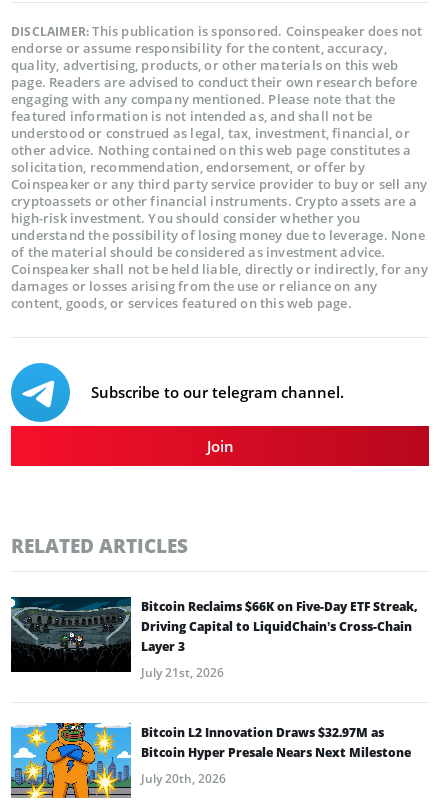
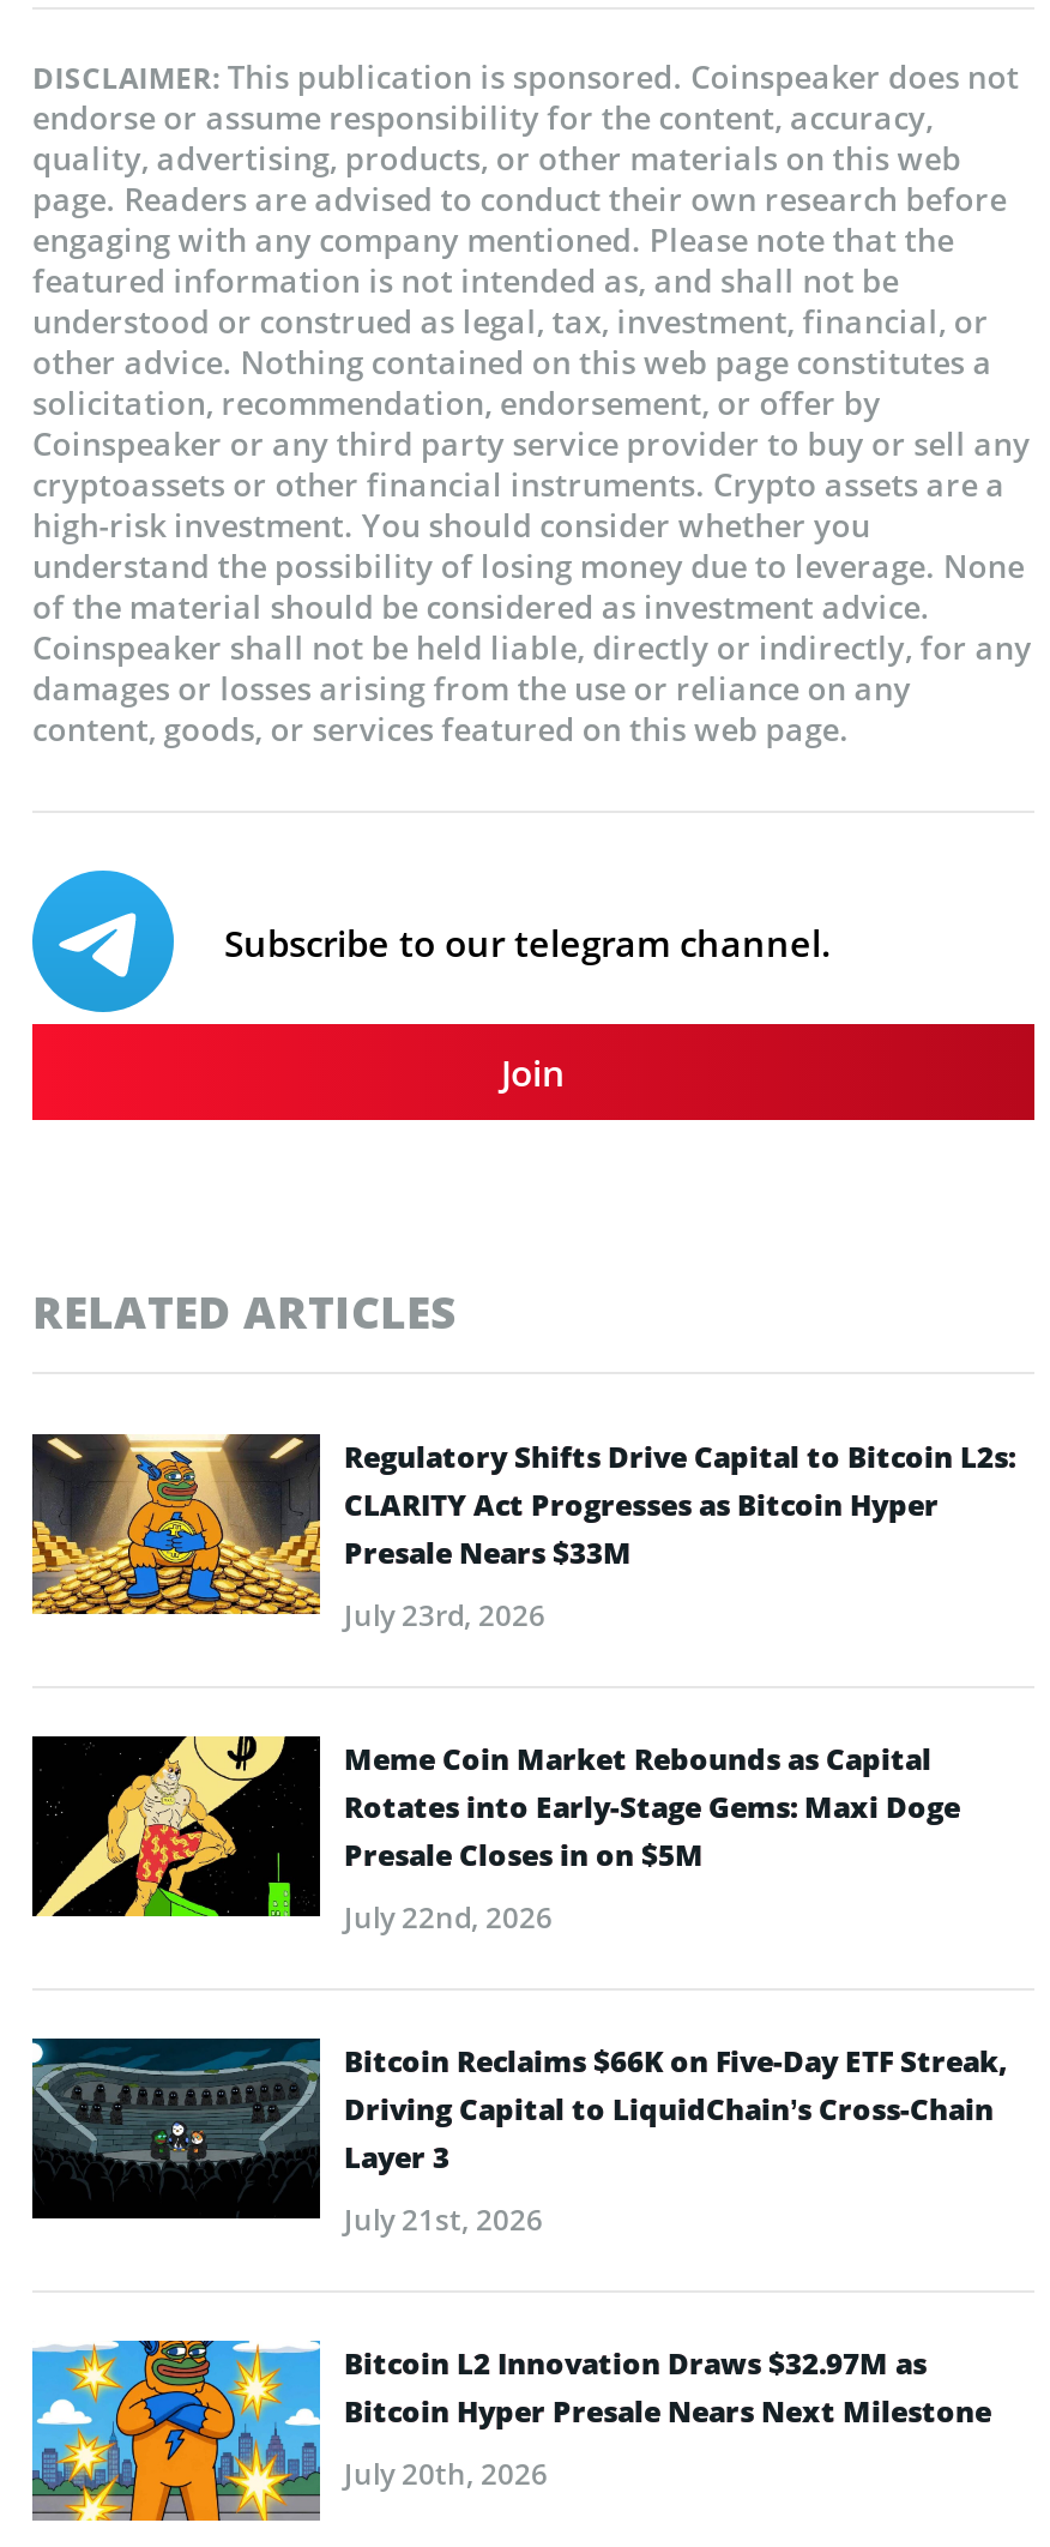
none -> [30,1432,1015,1634] [image] | Regulatory Shifts Drive Capital to Bitcoin L2s: | CLARITY Act Progresses as Bitcoin Hyper | Presale Nears $33M | July 23rd, 2026
none -> [30,1734,960,1937] [image] | Meme Coin Market Rebounds as Capital | Rotates into Early-Stage Gems: Maxi Doge | Presale Closes in on $5M | July 22nd, 2026

